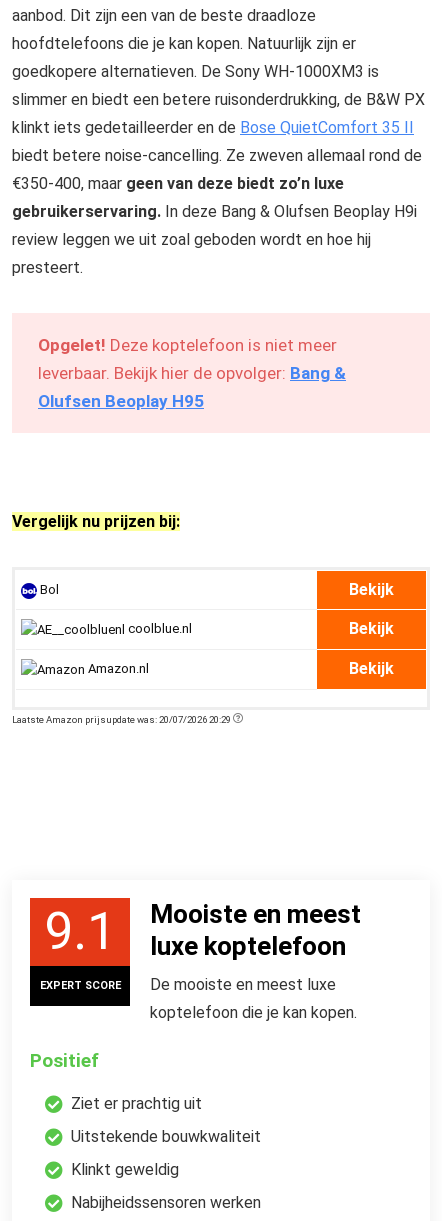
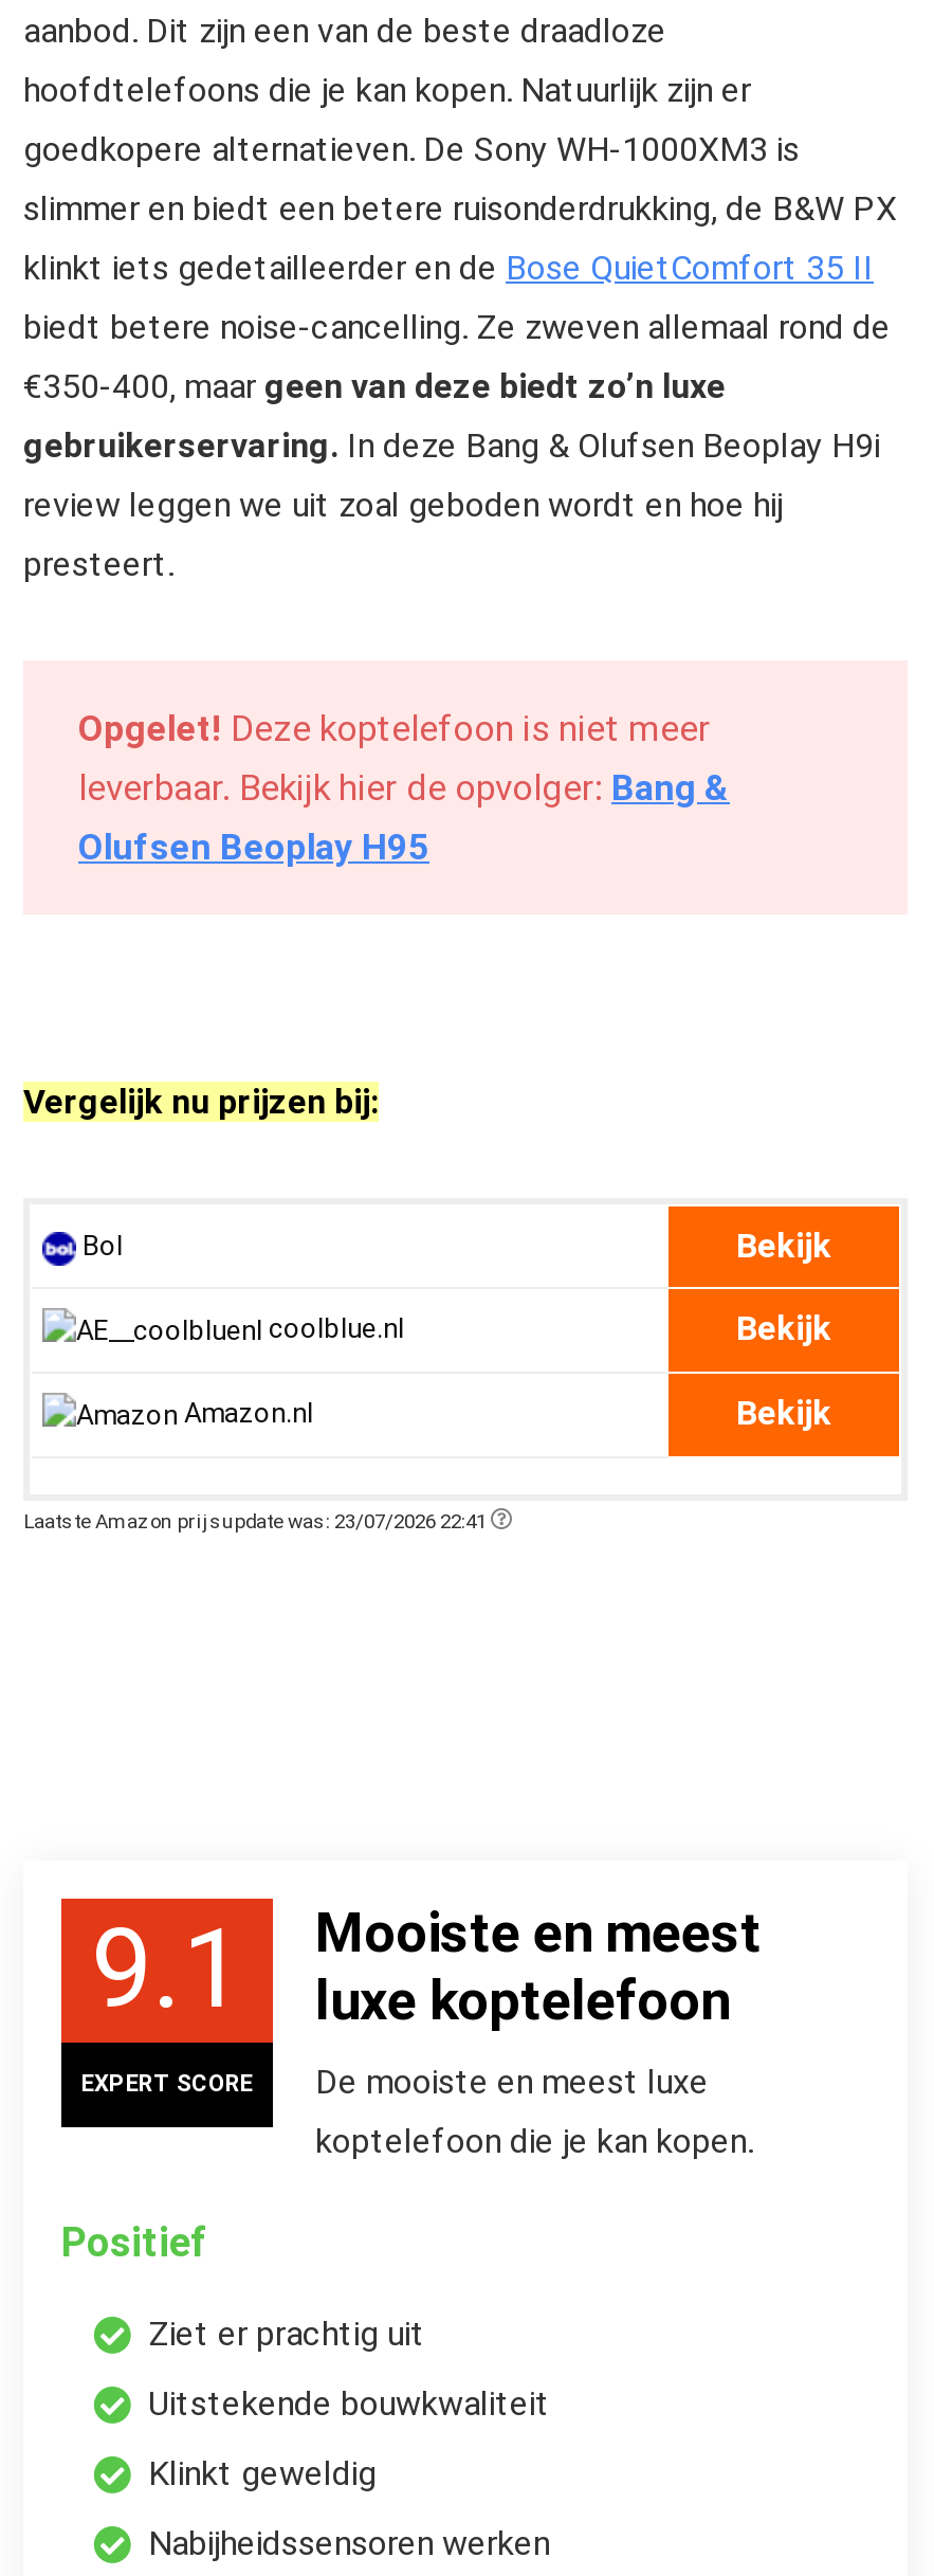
[12,714,233,725] Laatste Amazon prijsupdate was: 20/07/2026 20:29 -> [23,1509,491,1532] Laatste Amazon prijsupdate was: 23/07/2026 22:41

